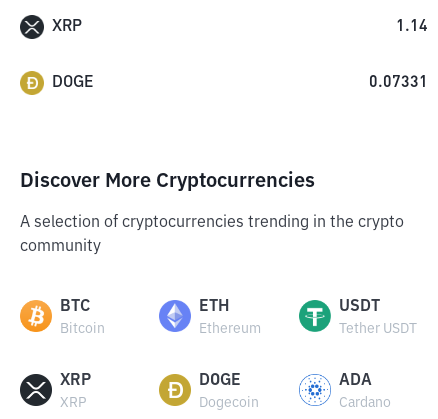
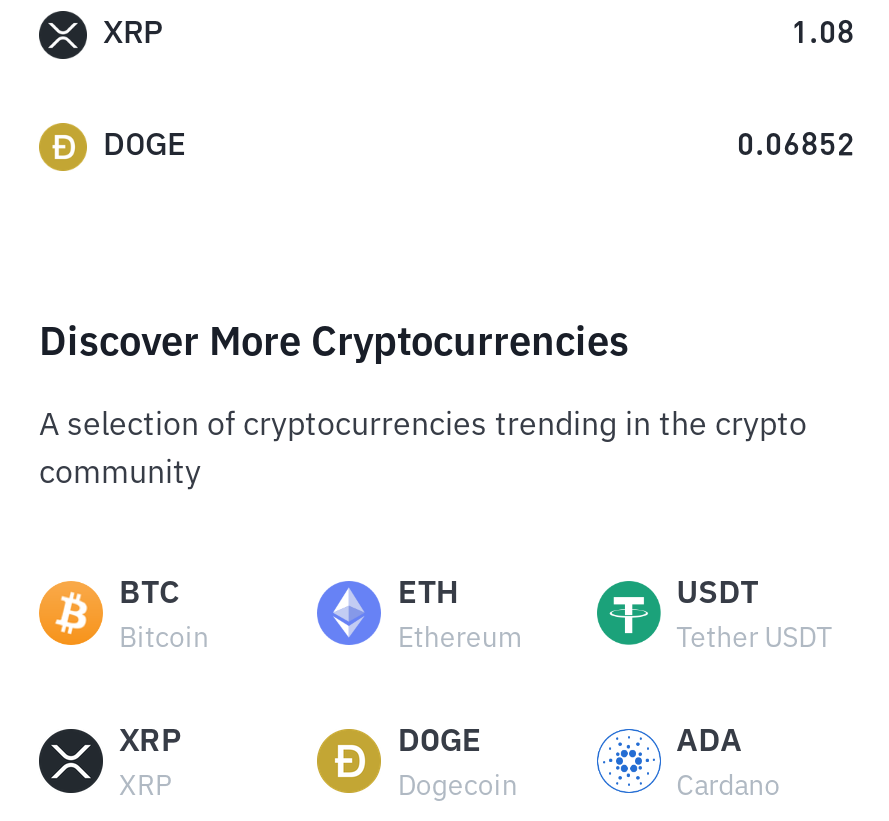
[396,19,428,35] 1.14 -> [791,19,855,51] 1.08
[369,75,428,91] 0.07331 -> [737,131,855,163] 0.06852

